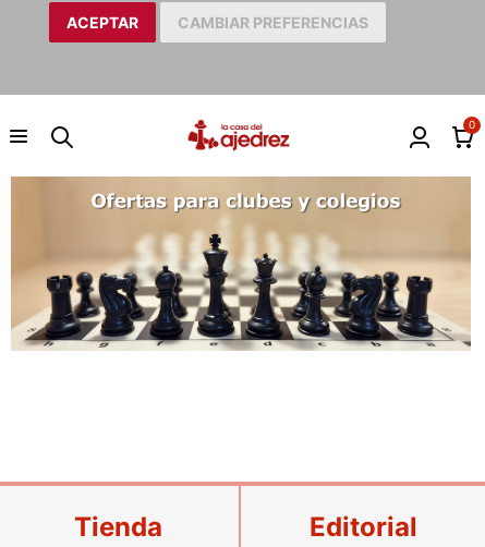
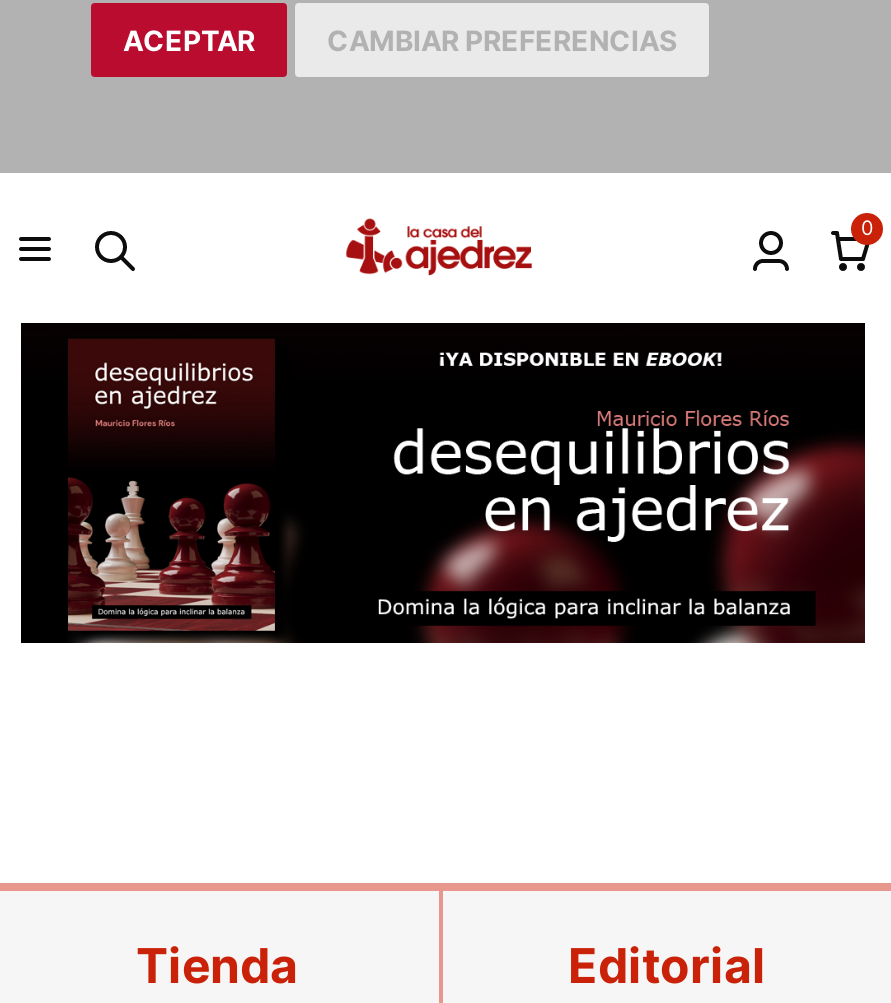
[11,177,471,351] [image] -> [19,321,867,645] [image]

